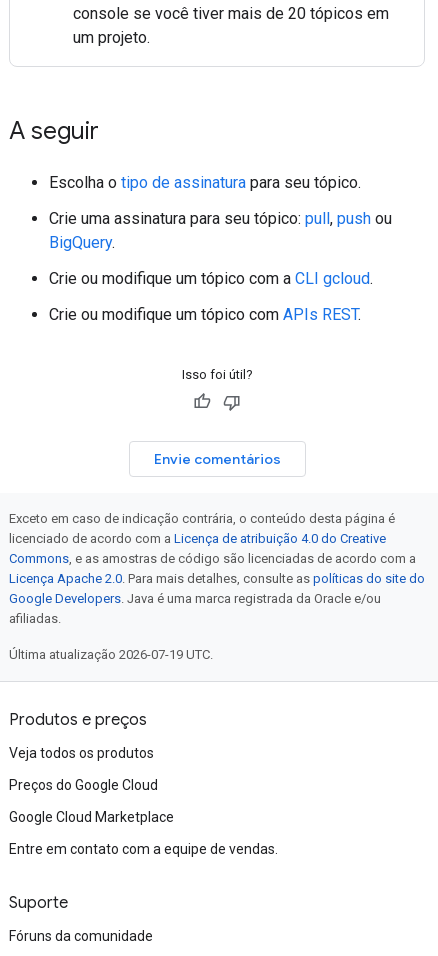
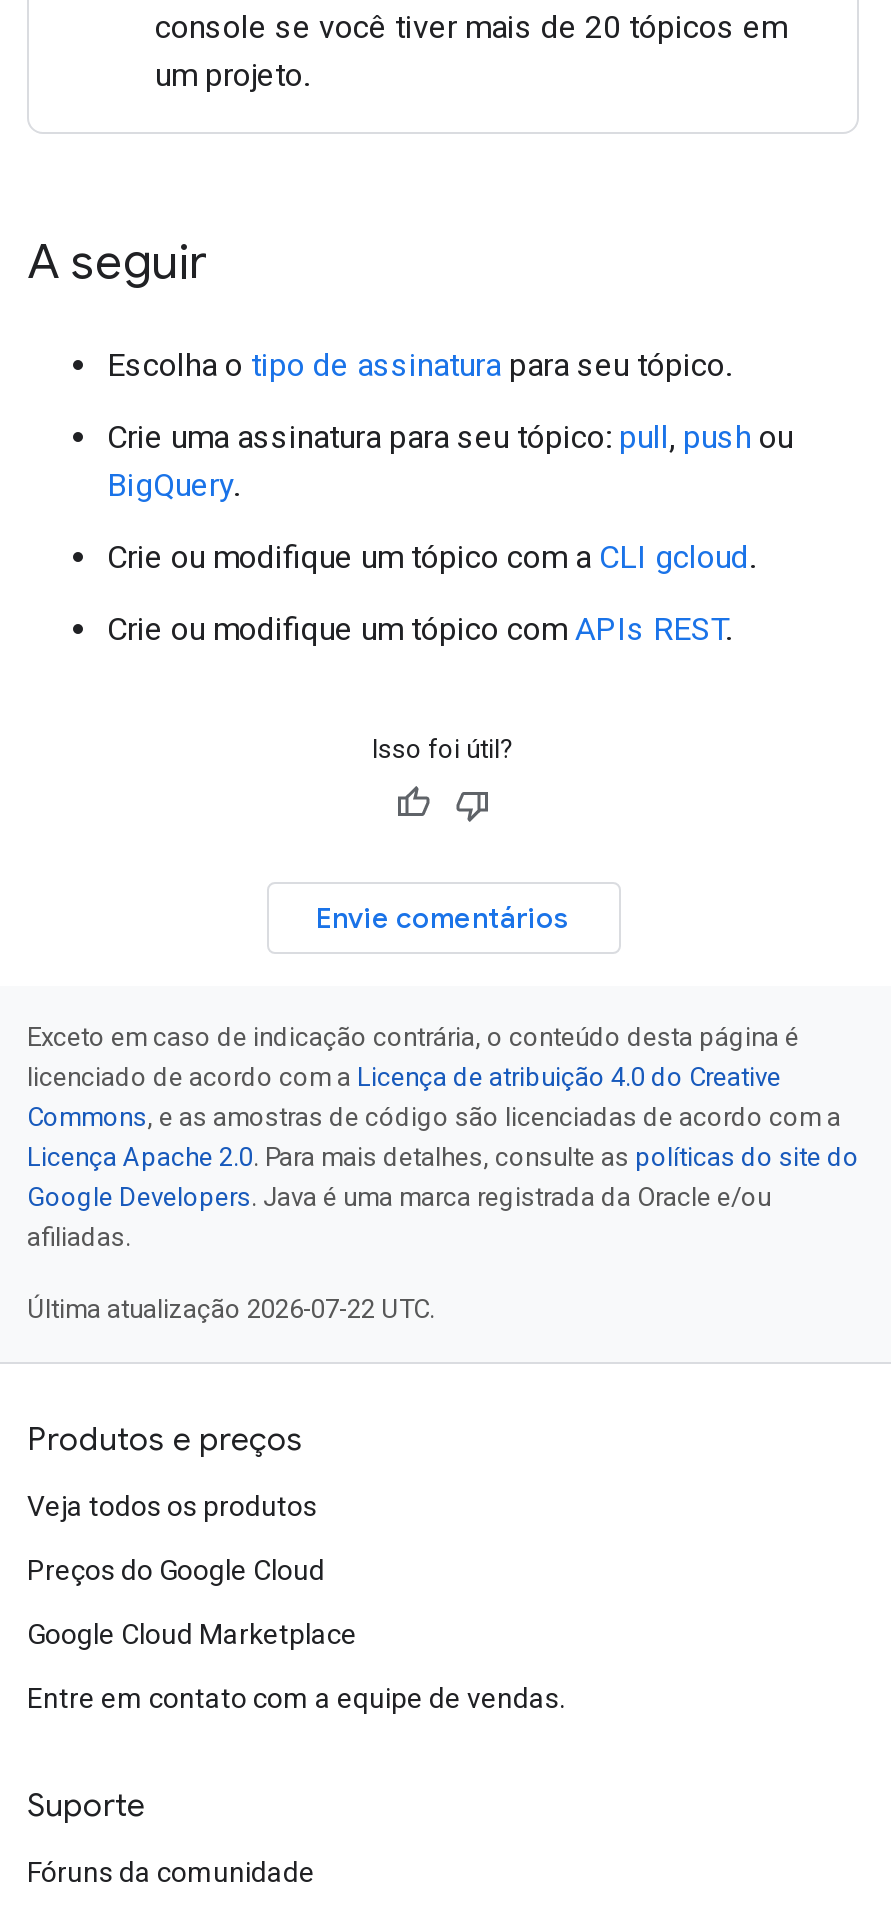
[9,647,213,662] Última atualização 2026-07-19 UTC. -> [27,1294,435,1324] Última atualização 2026-07-22 UTC.

